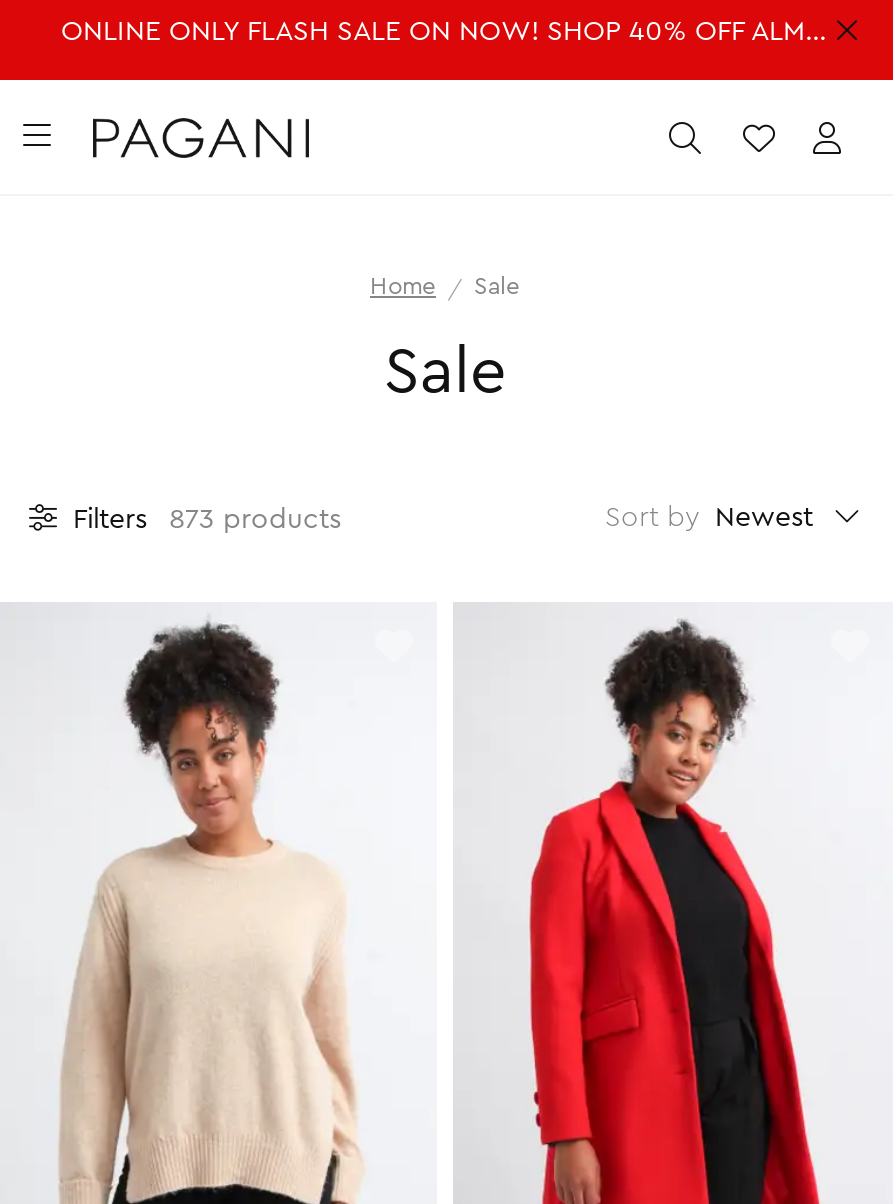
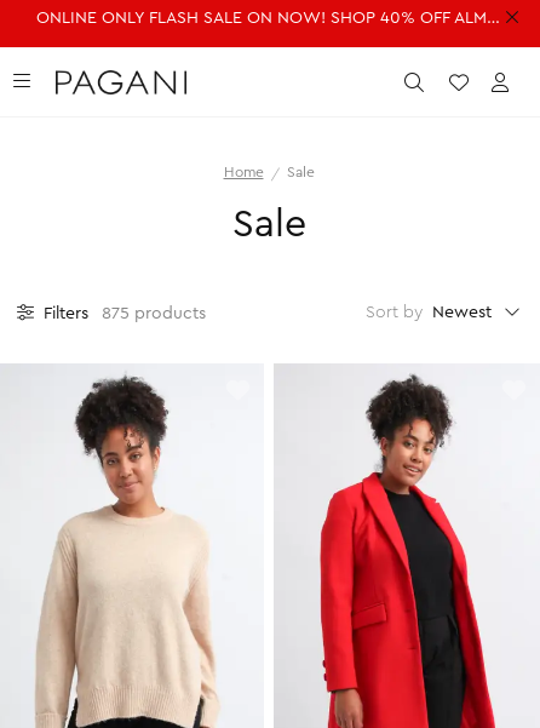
[73,506,341,535] Filters 873 products -> [44,305,206,323] Filters 875 products

